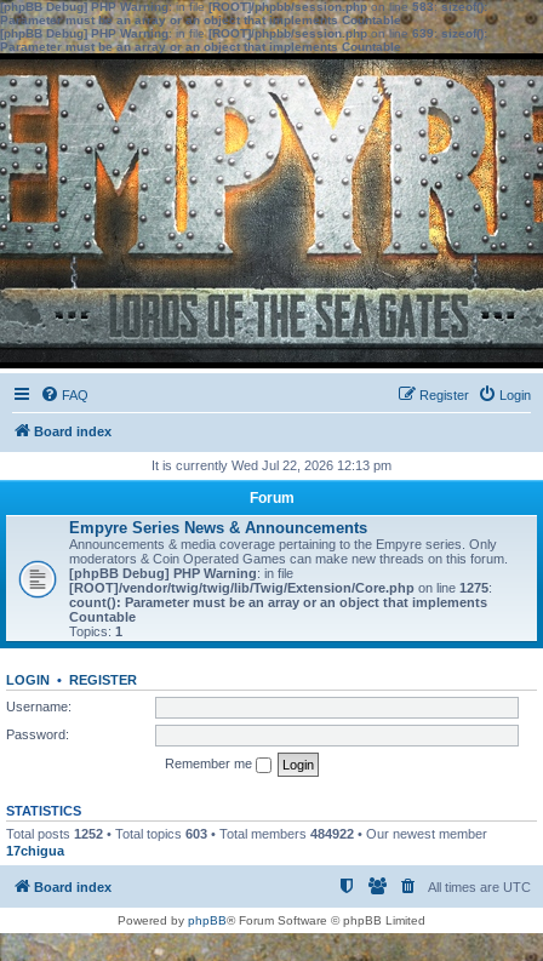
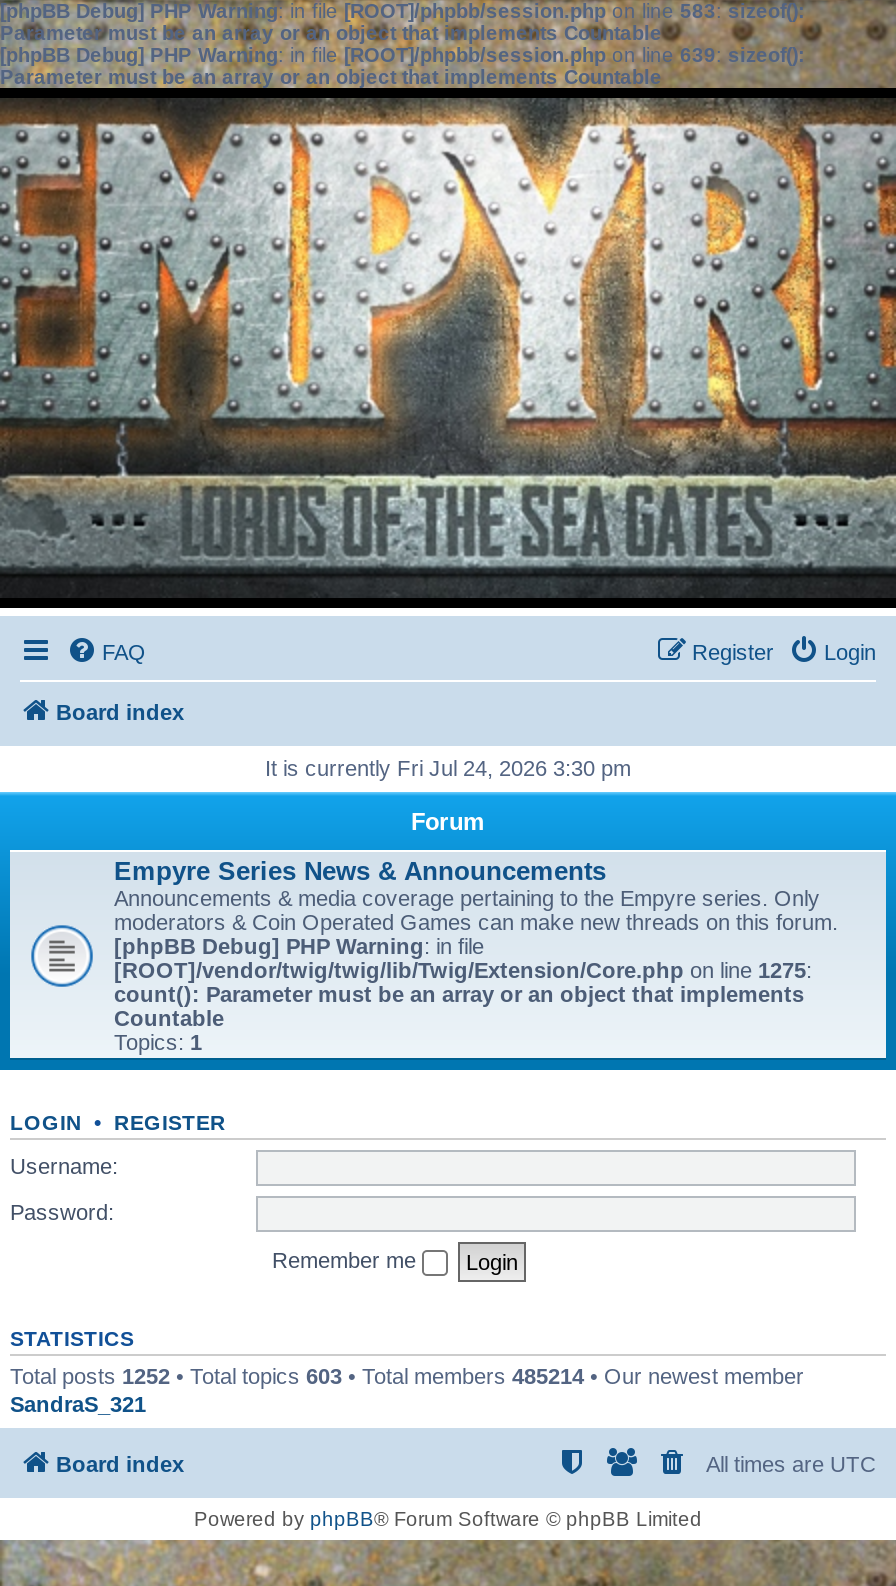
[152,458,391,473] It is currently Wed Jul 22, 2026 12:13 pm -> [265,756,631,780] It is currently Fri Jul 24, 2026 3:30 pm
[6,826,487,857] Total posts 1252 • Total topics 603 • Total members 484922 • Our newest member | 17chigua -> [10,1363,804,1415] Total posts 1252 • Total topics 603 • Total members 485214 • Our newest member | SandraS_321

